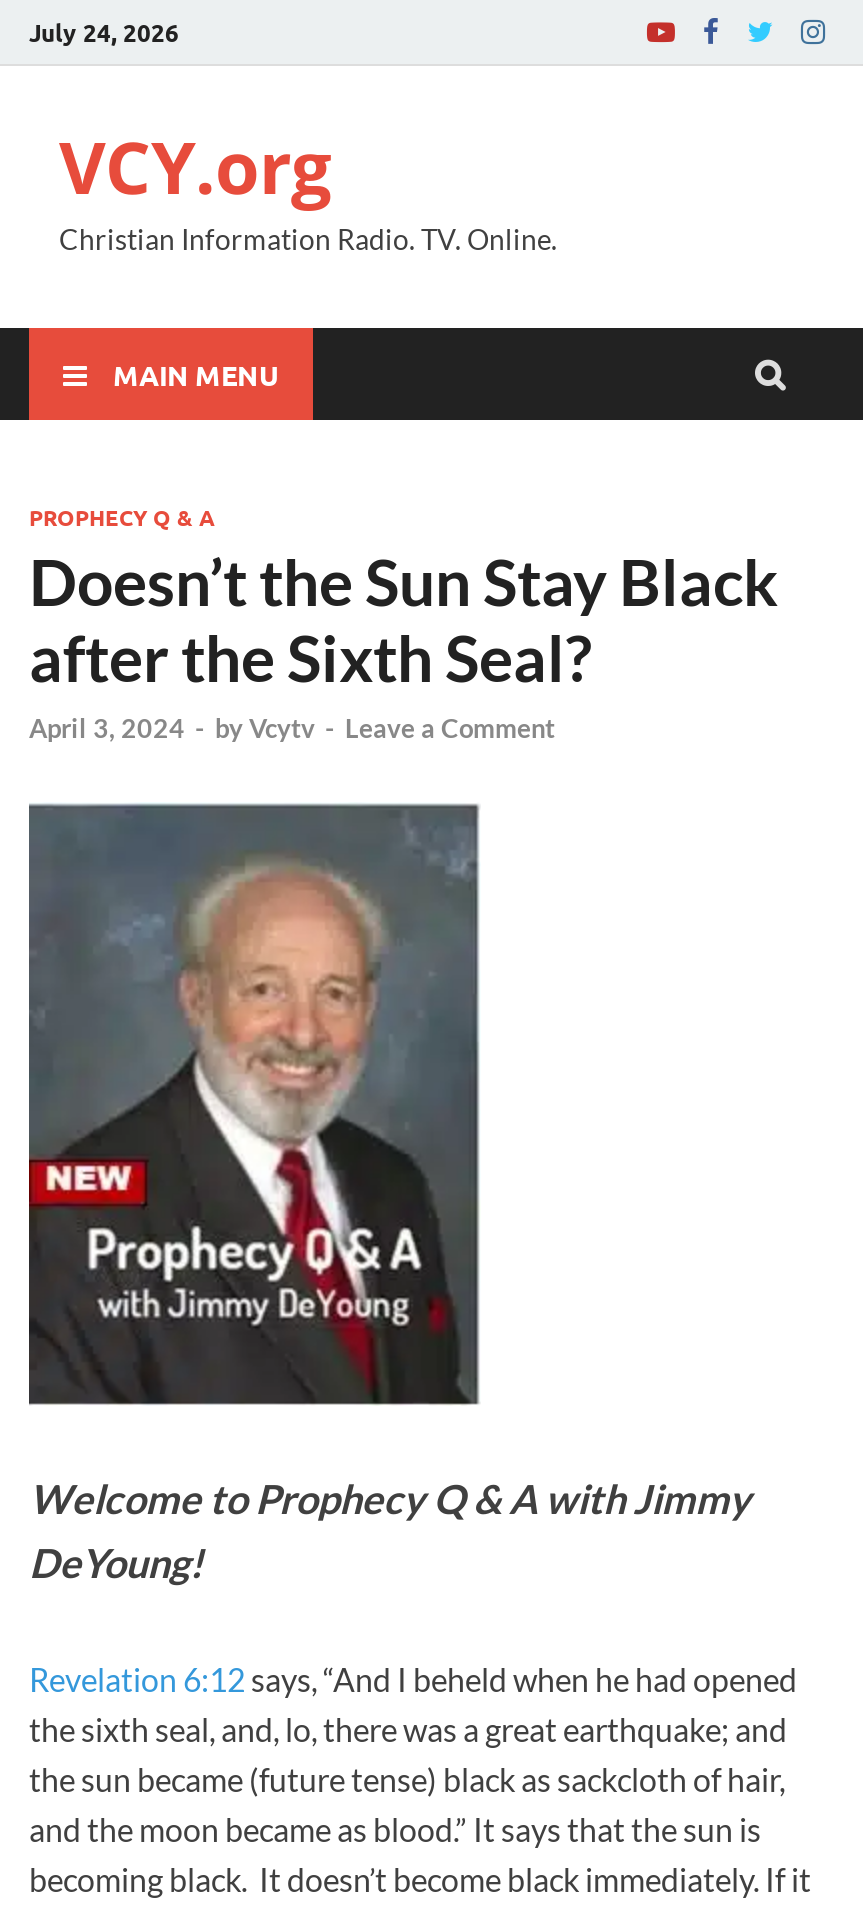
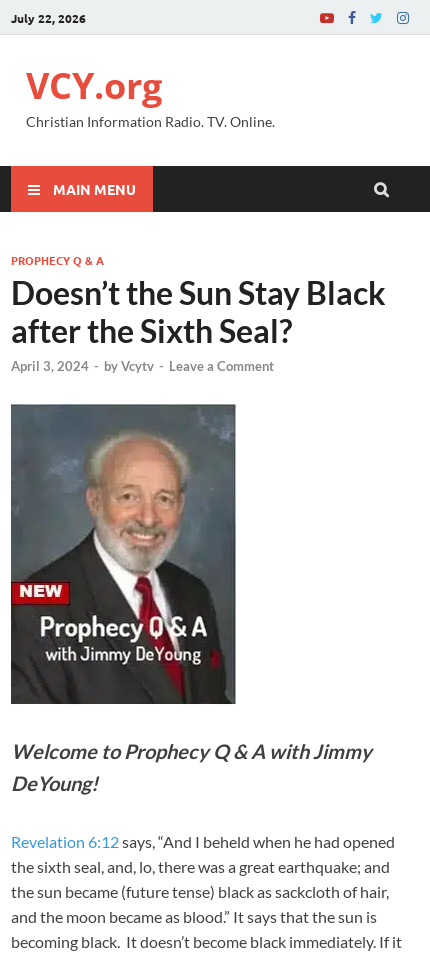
[29,15,179,47] July 24, 2026 -> [11,9,86,25] July 22, 2026

